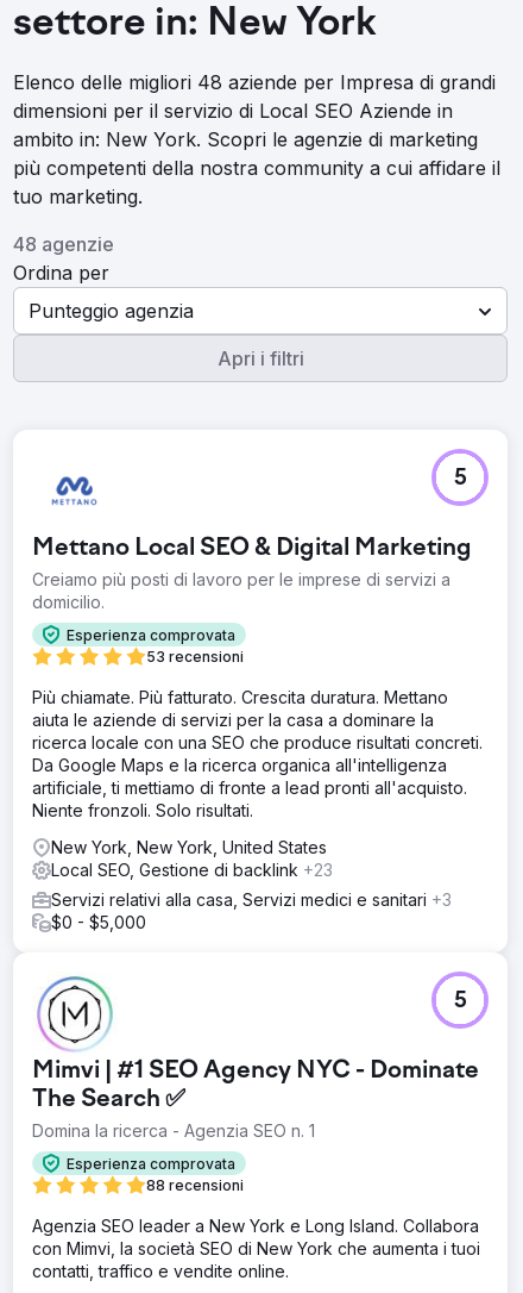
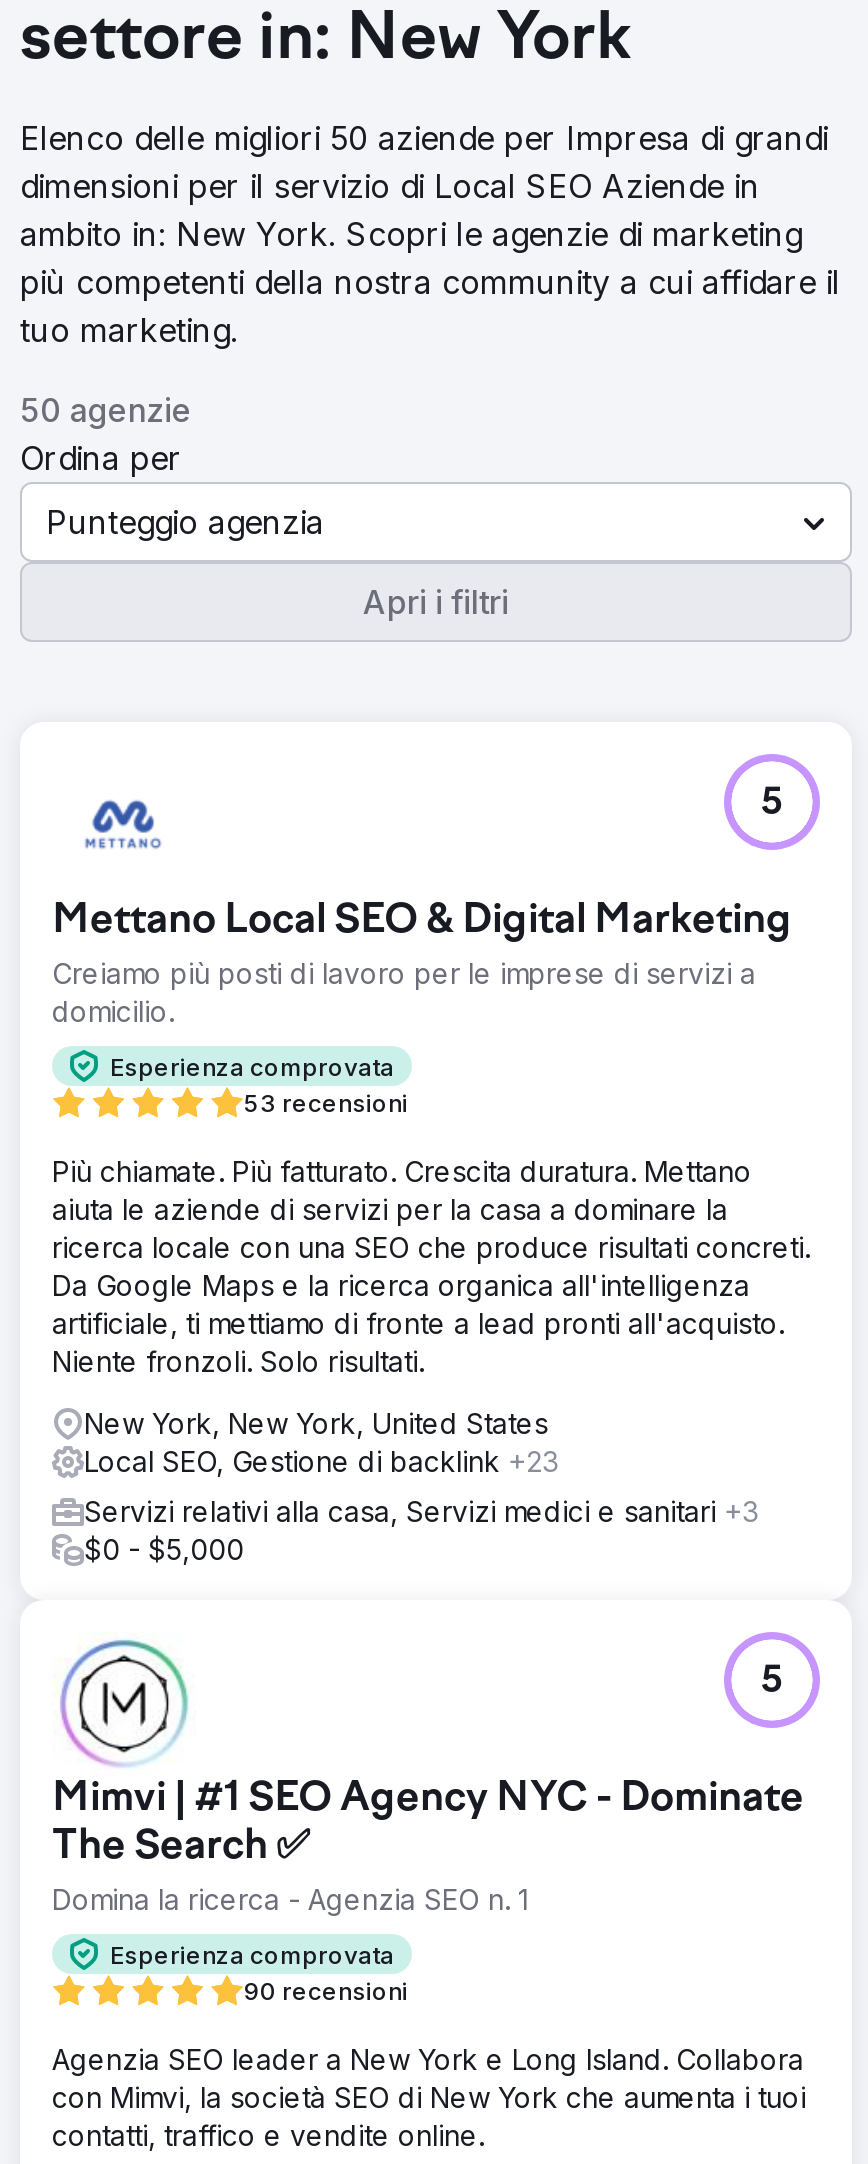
[13,70,496,94] Elenco delle migliori 48 aziende per Impresa di grandi -> [20,118,828,158] Elenco delle migliori 50 aziende per Impresa di grandi
[13,232,114,256] 48 agenzie -> [20,390,192,430] 50 agenzie
[146,1176,244,1194] 88 recensioni -> [244,1976,408,2006] 90 recensioni

